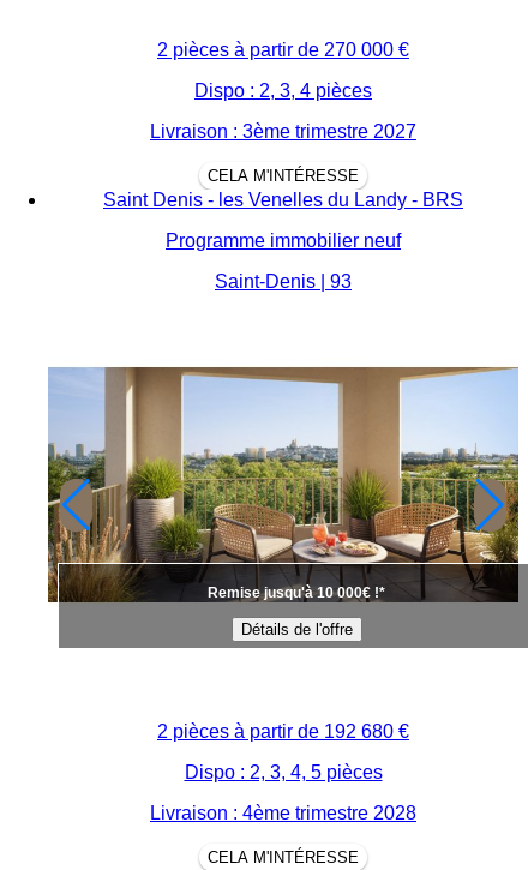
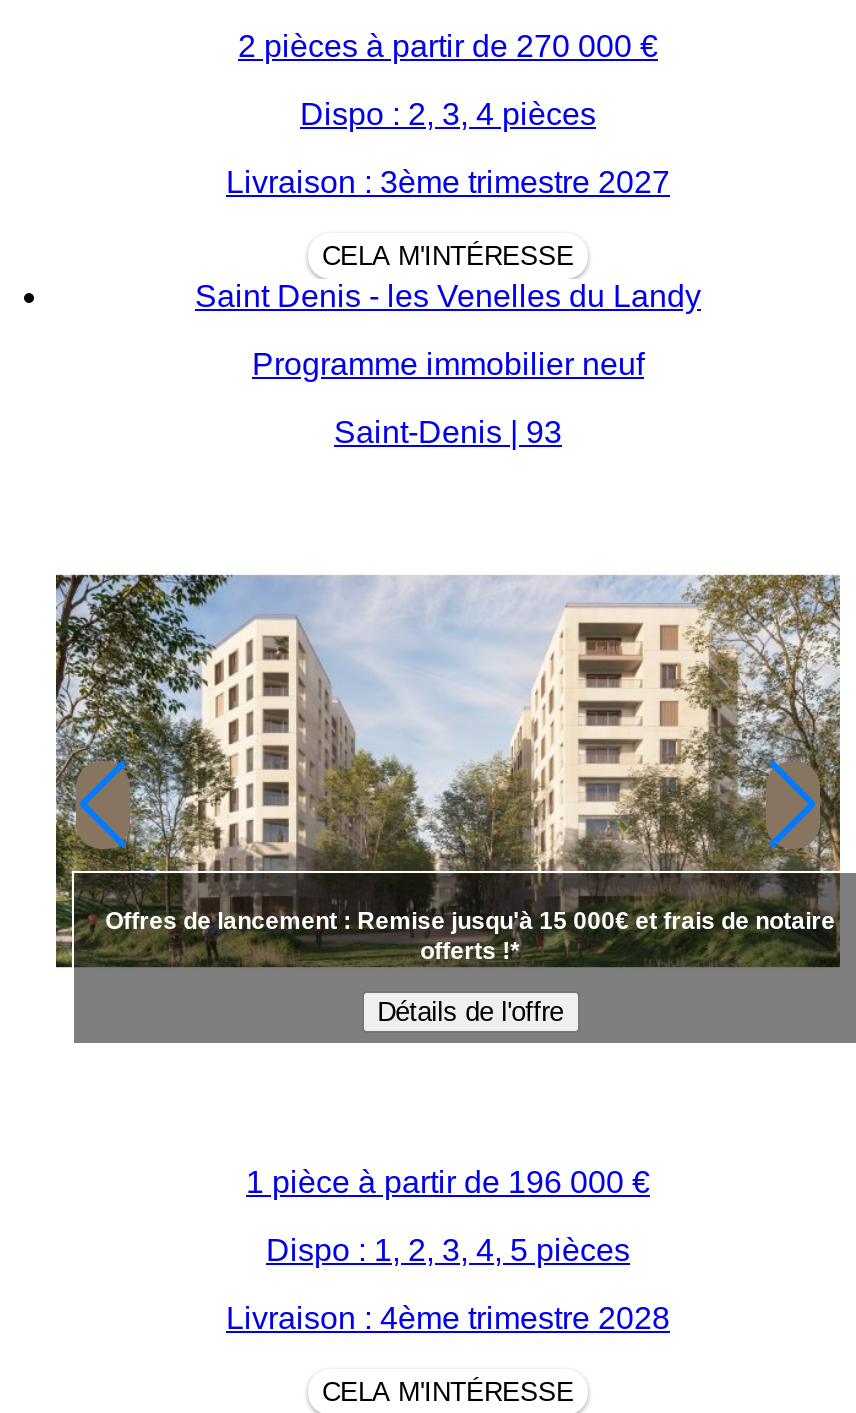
[103,189,463,210] Saint Denis - les Venelles du Landy - BRS -> [195,279,701,313] Saint Denis - les Venelles du Landy
[47,366,524,602] [image] | Remise jusqu'à 10 000€ !* -> [54,573,850,967] [image] | Offres de lancement : Remise jusqu'à 15 000€ et frais de notaire | offerts !*
[157,722,409,742] 2 pièces à partir de 192 680 € -> [246,1166,650,1200] 1 pièce à partir de 196 000 €
[184,762,382,783] Dispo : 2, 3, 4, 5 pièces -> [266,1234,630,1268] Dispo : 1, 2, 3, 4, 5 pièces

